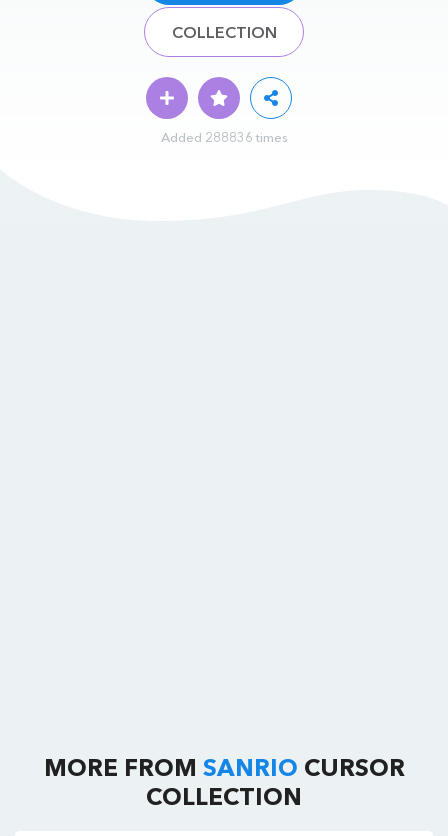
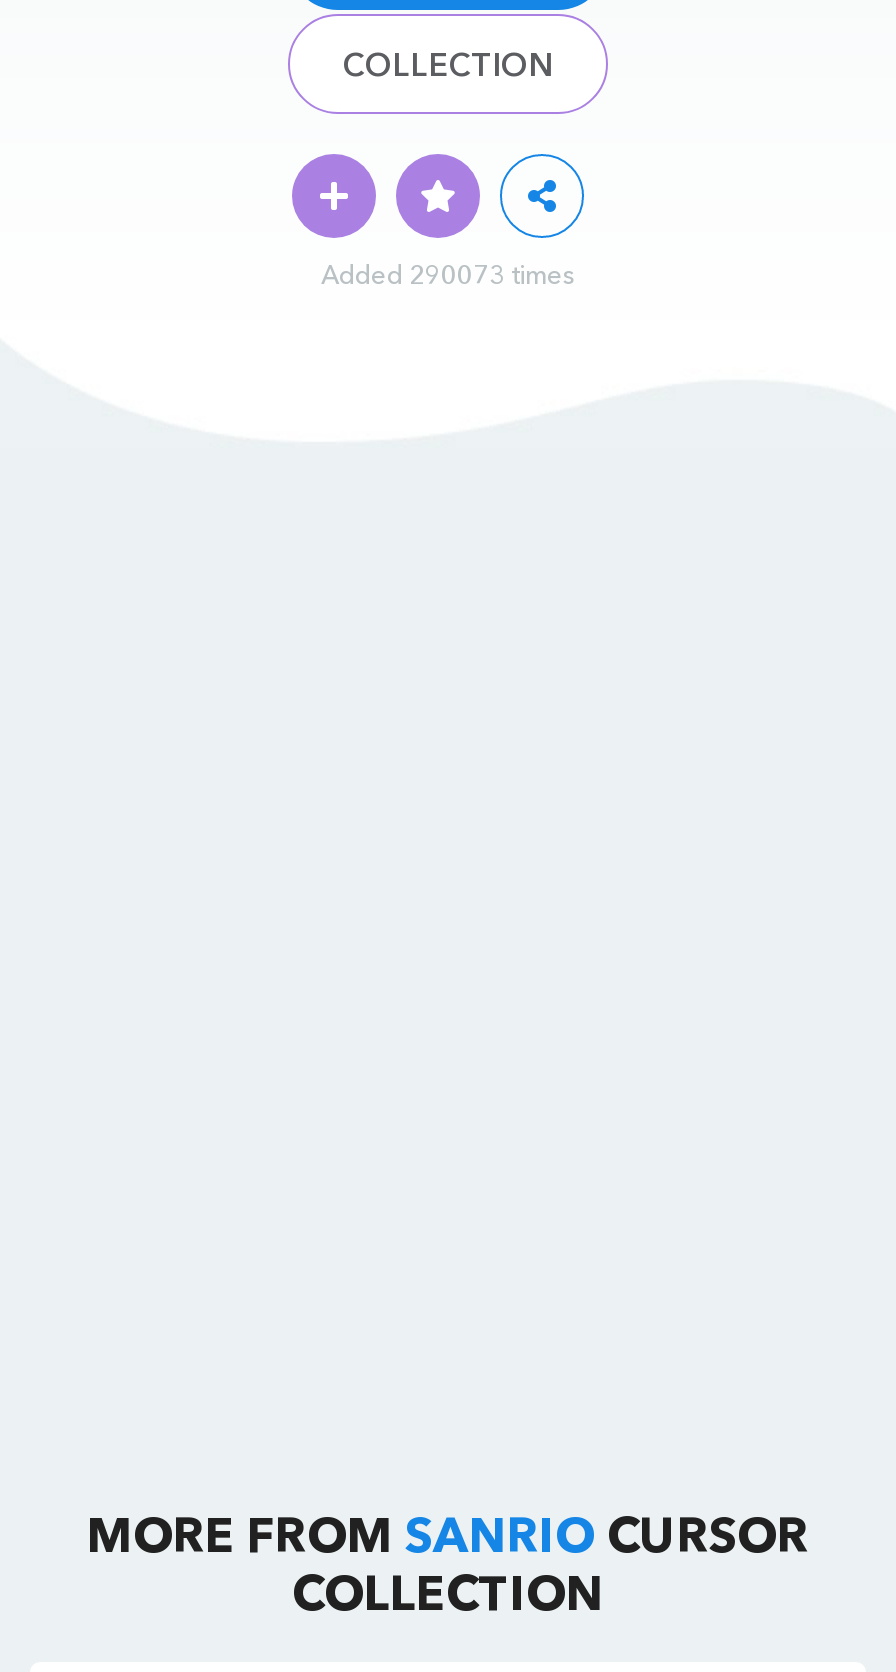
[160,128,287,144] Added 288836 times -> [321,257,575,289] Added 290073 times

